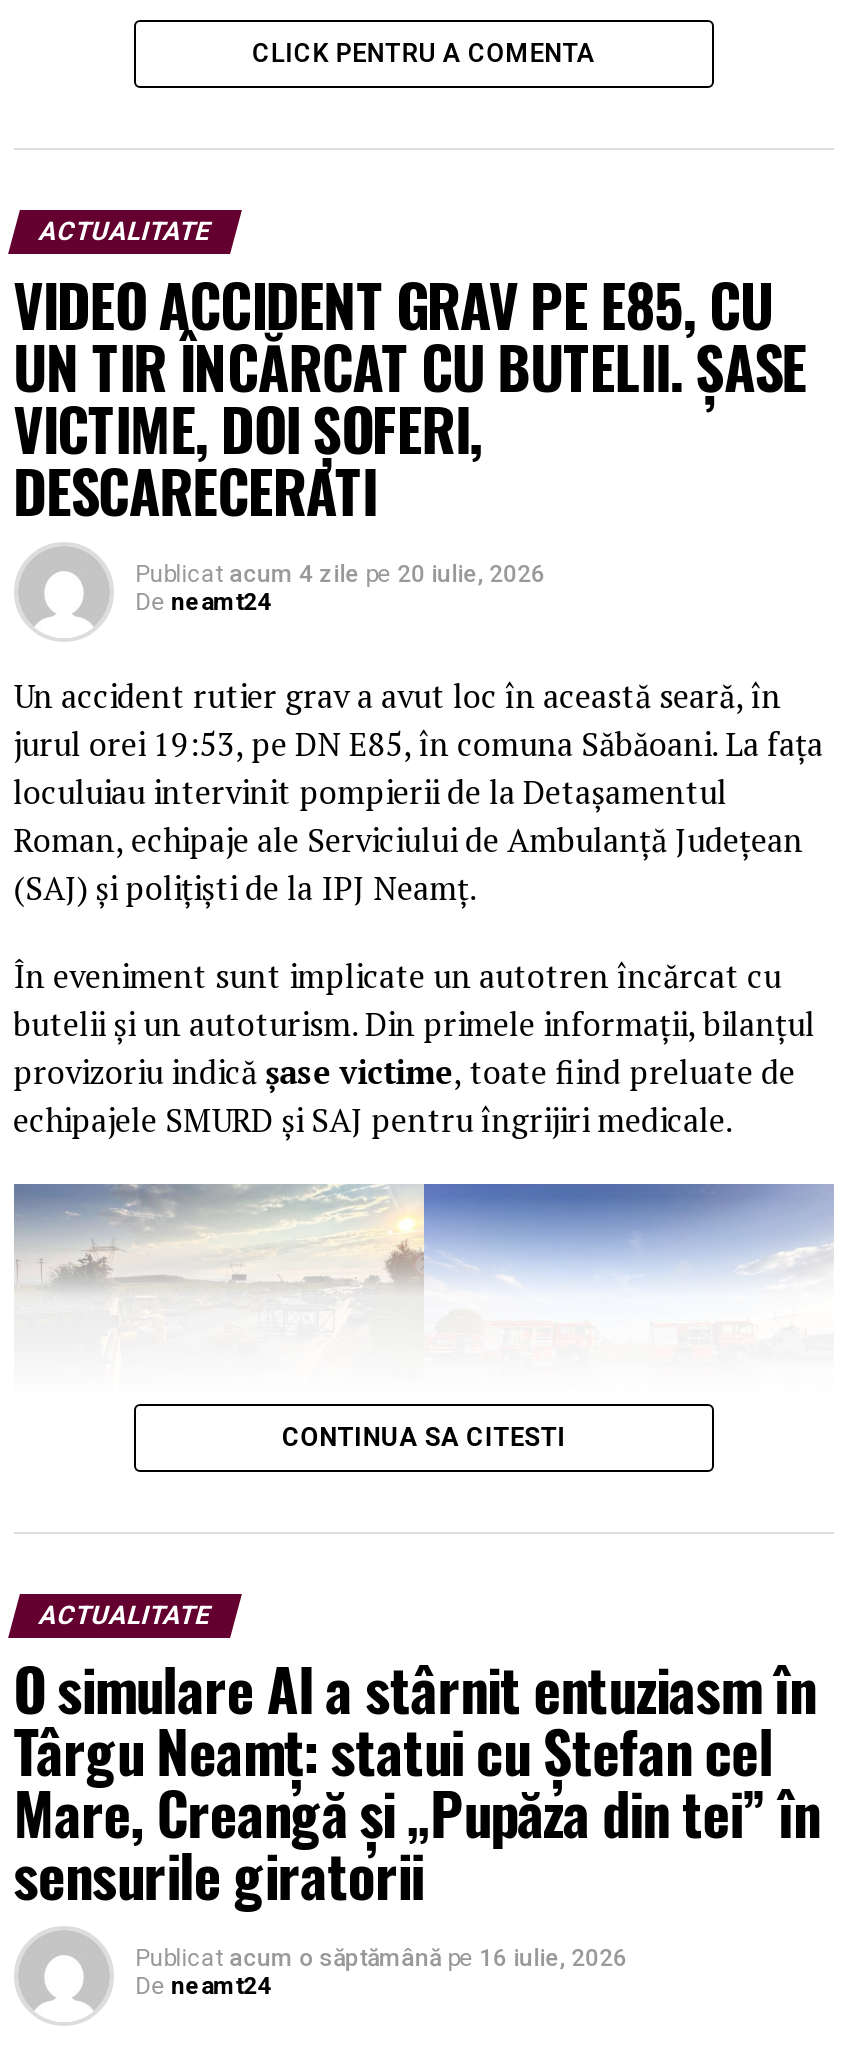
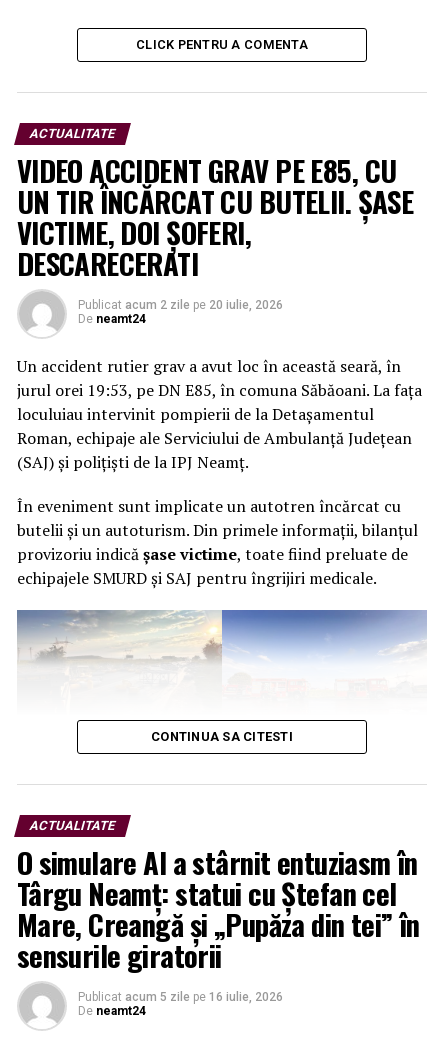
[135,561,545,589] Publicat acum 4 zile pe 20 iulie, 2026 -> [78,298,283,312] Publicat acum 2 zile pe 20 iulie, 2026
[135,1945,627,1973] Publicat acum o săptămână pe 16 iulie, 2026 -> [78,990,283,1004] Publicat acum 5 zile pe 16 iulie, 2026

